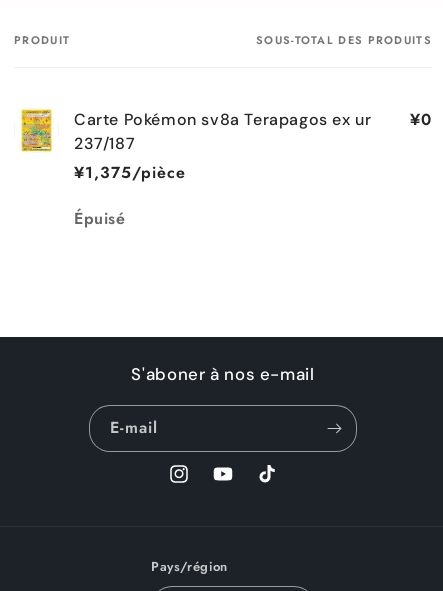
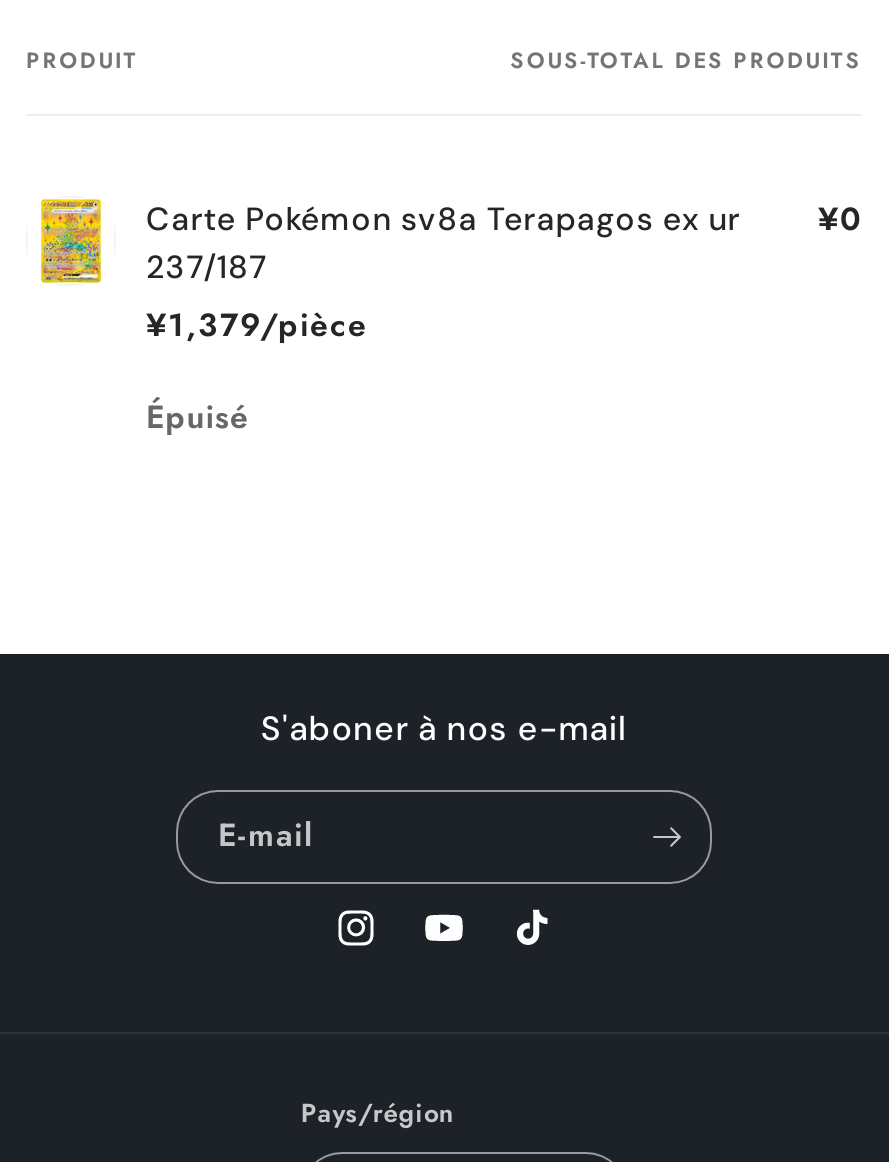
[74,160,186,183] ¥1,375/pièce -> [146,301,368,347] ¥1,379/pièce

